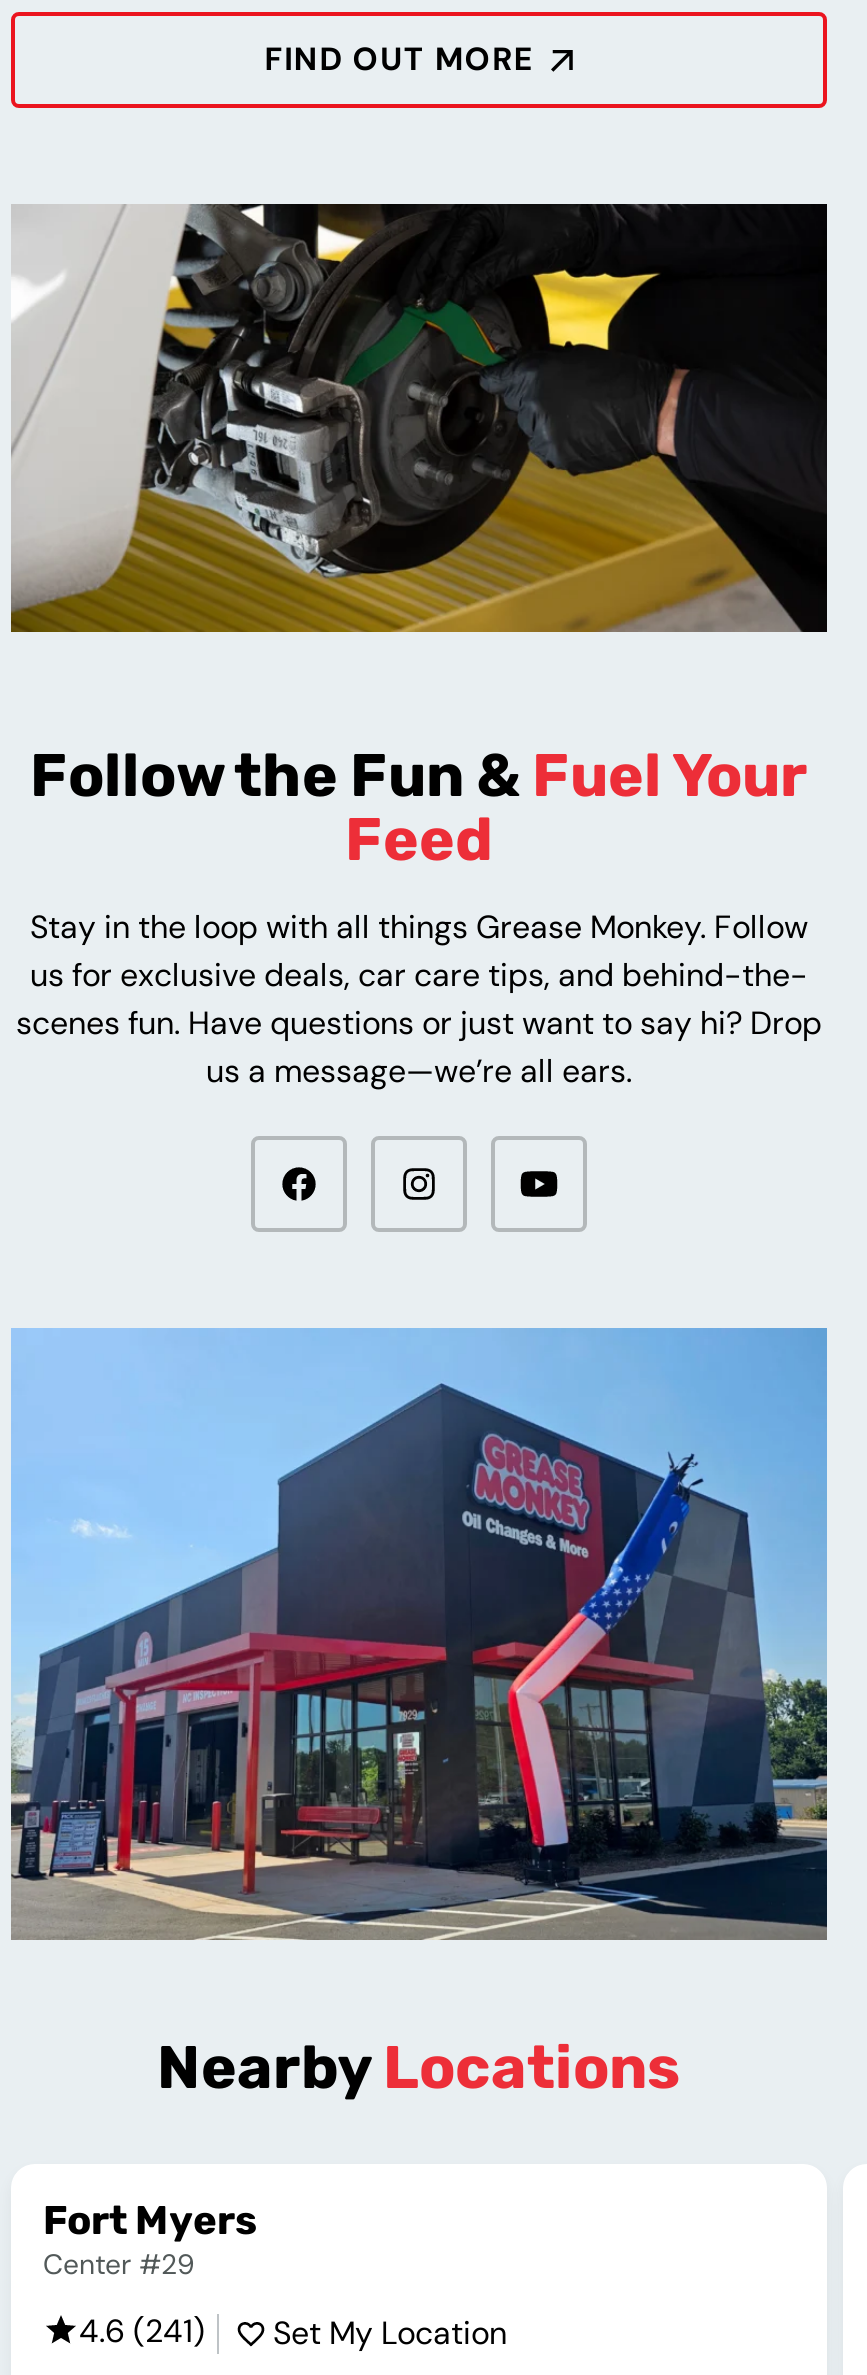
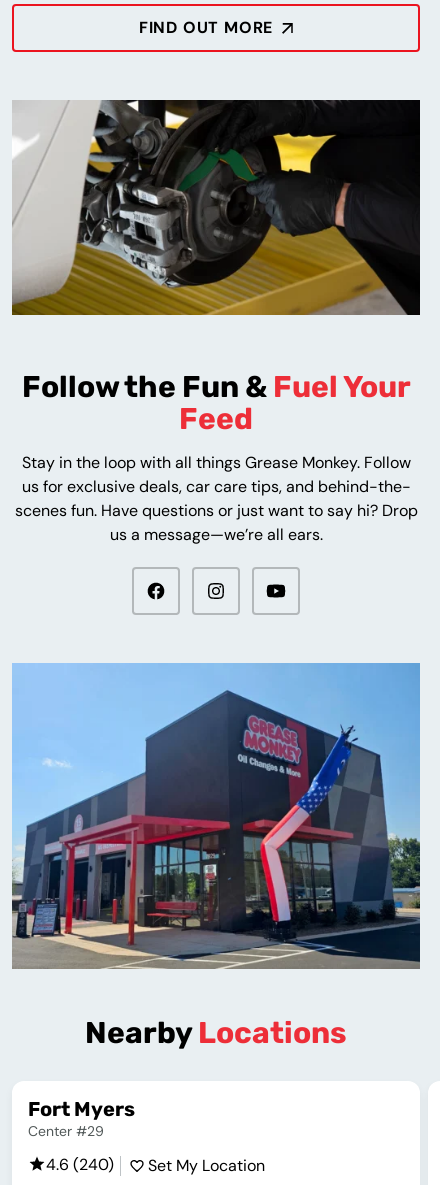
[79,2310,507,2354] 4.6 (241) Set My Location -> [46,1154,265,1176] 4.6 (240) Set My Location

